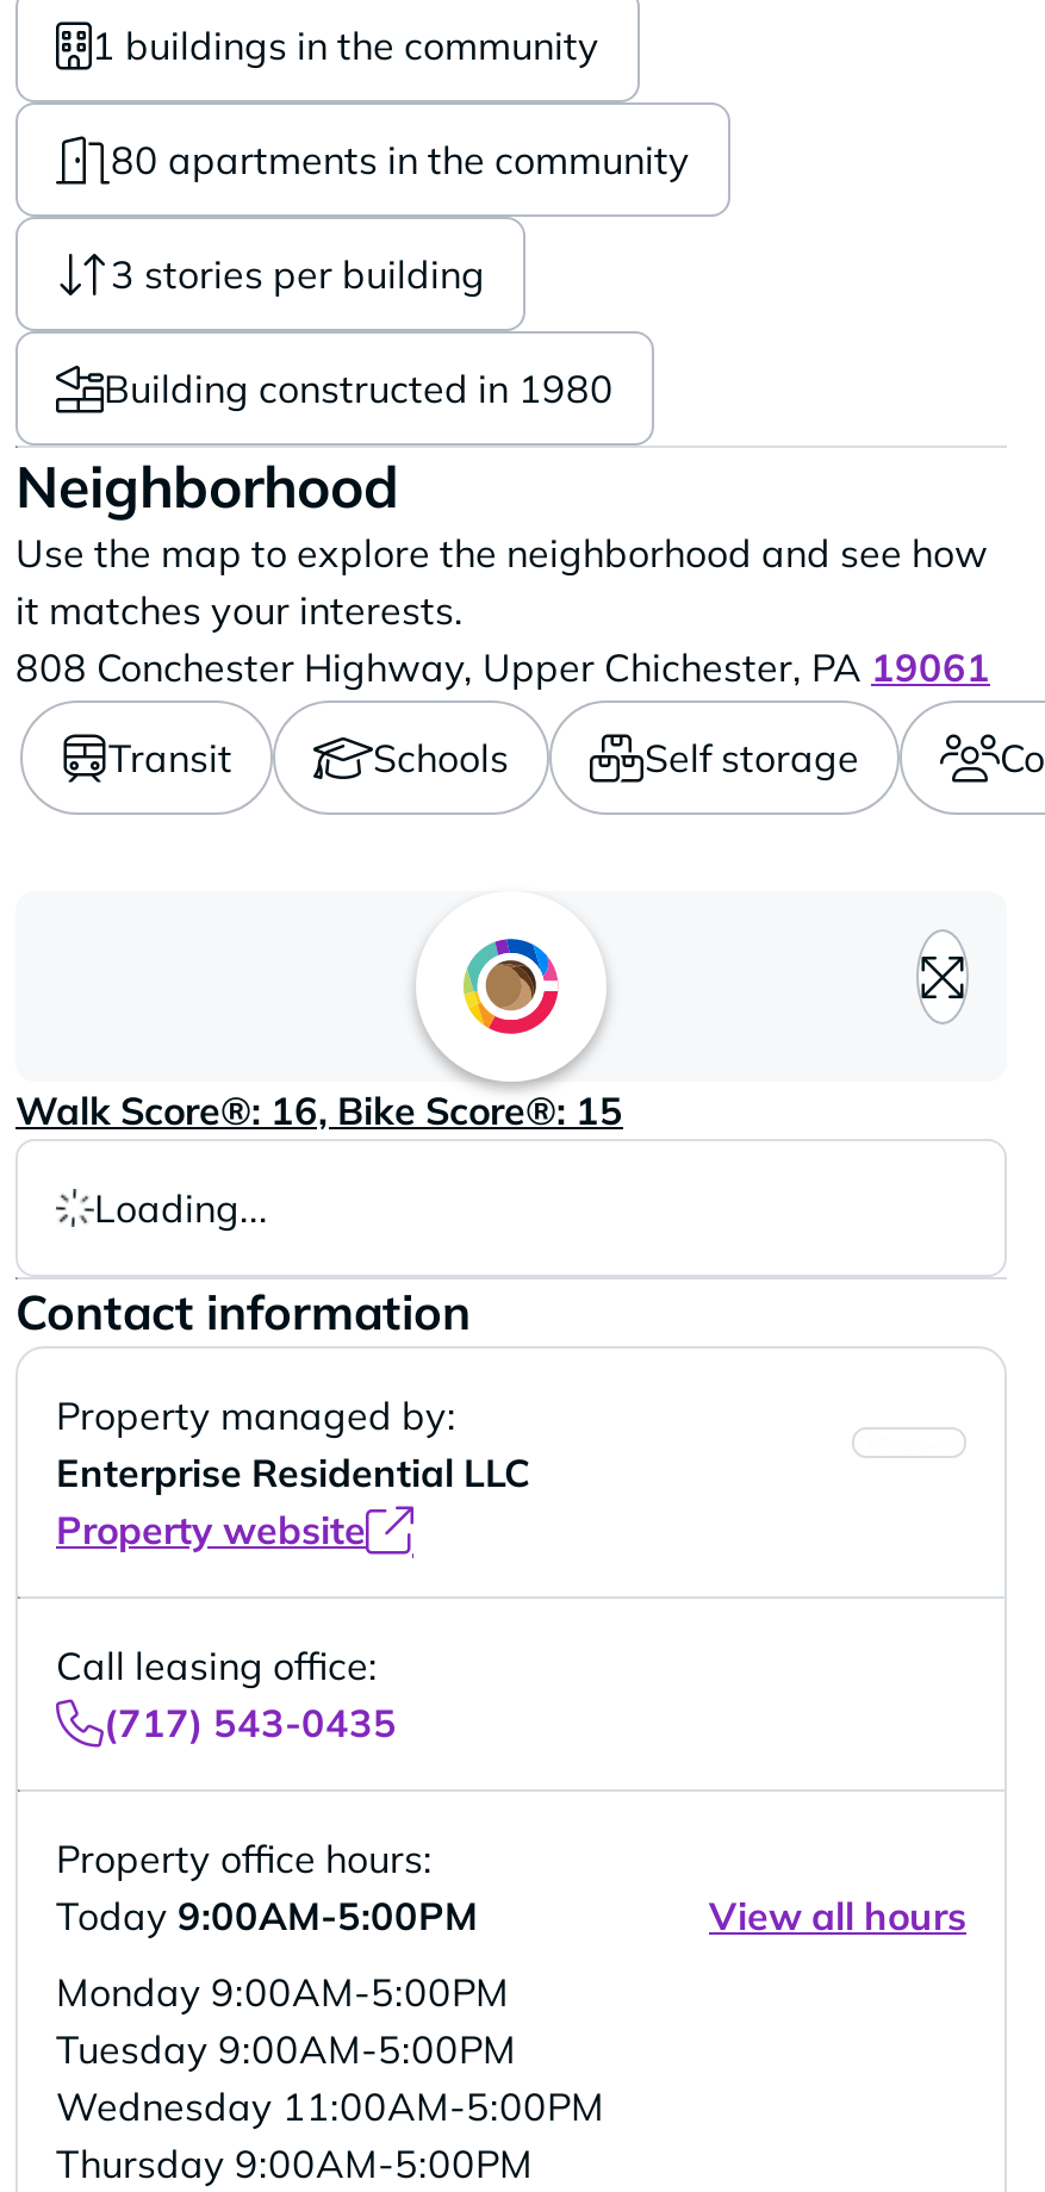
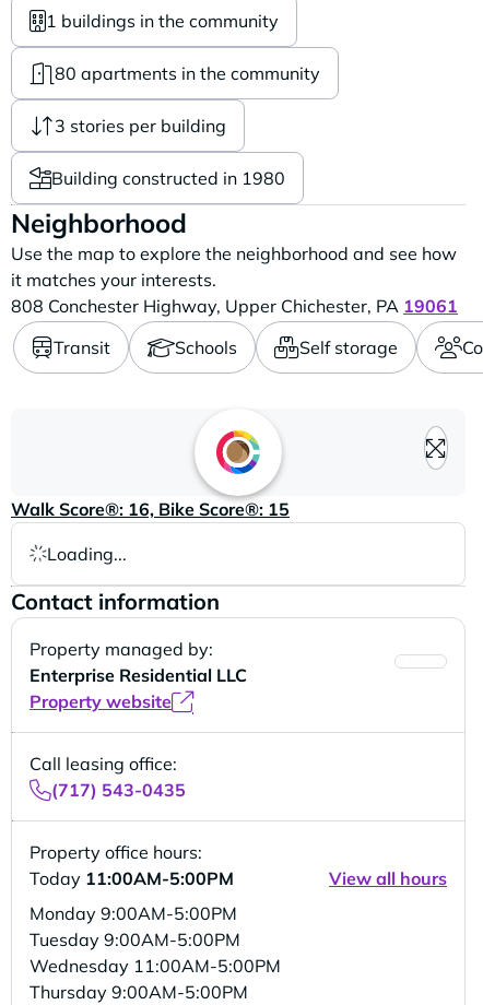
[461,936,559,1034] [image] -> [215,429,261,474] [image]
[56,1891,478,1939] Today 9:00AM-5:00PM -> [30,867,234,889] Today 11:00AM-5:00PM

